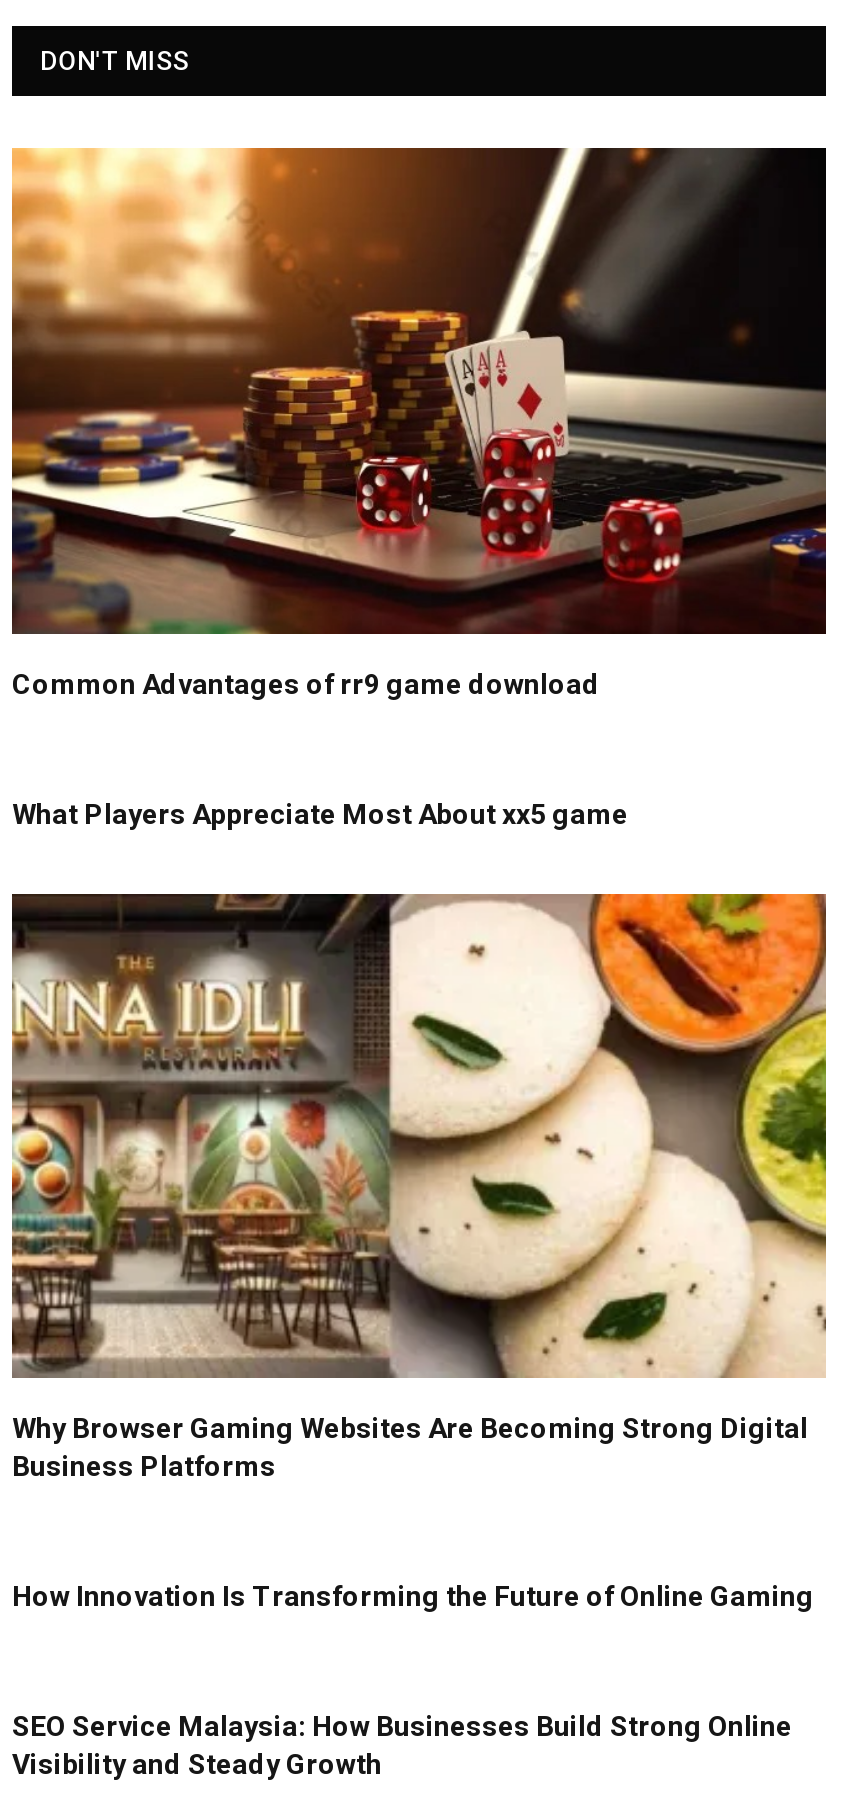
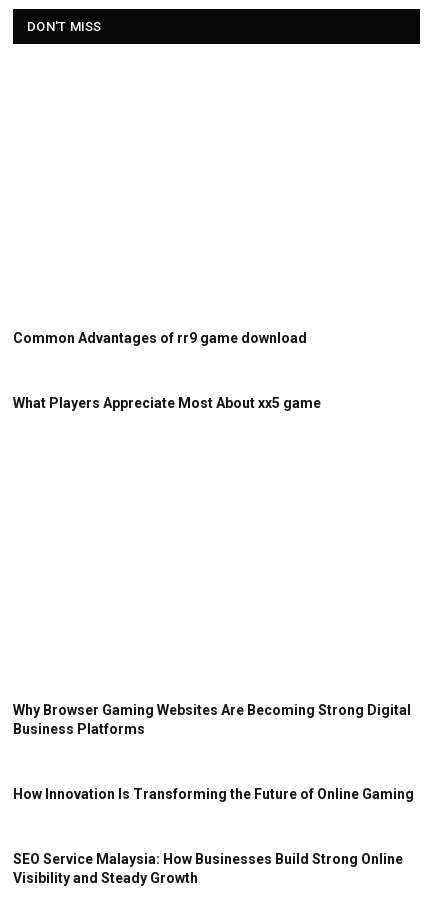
[10,146,828,636] [image] -> none
[10,892,828,1380] [image] -> none

